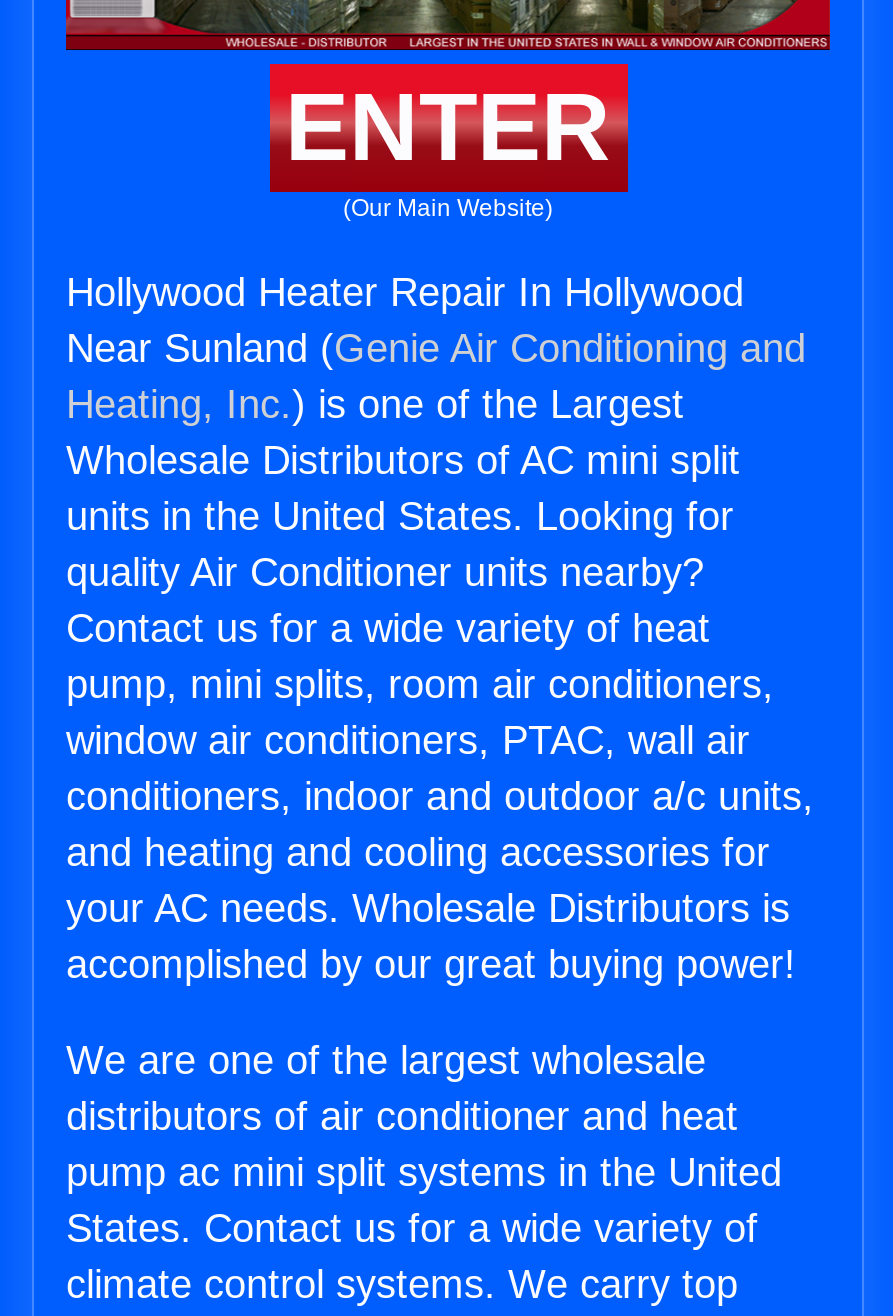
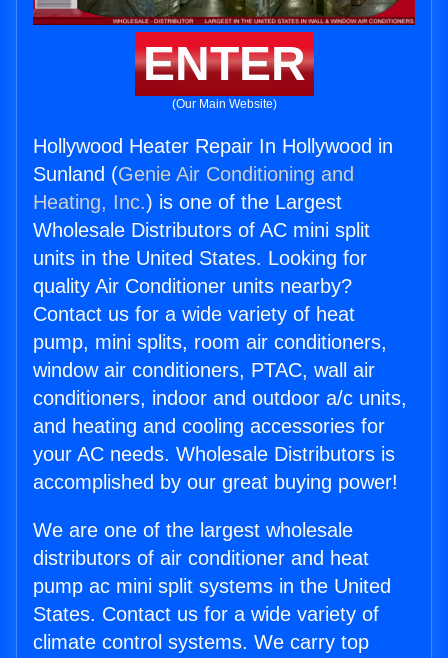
[66,270,806,370] Hollywood Heater Repair In Hollywood | Near Sunland (Genie Air Conditioning and -> [33,135,393,185] Hollywood Heater Repair In Hollywood in | Sunland (Genie Air Conditioning and

